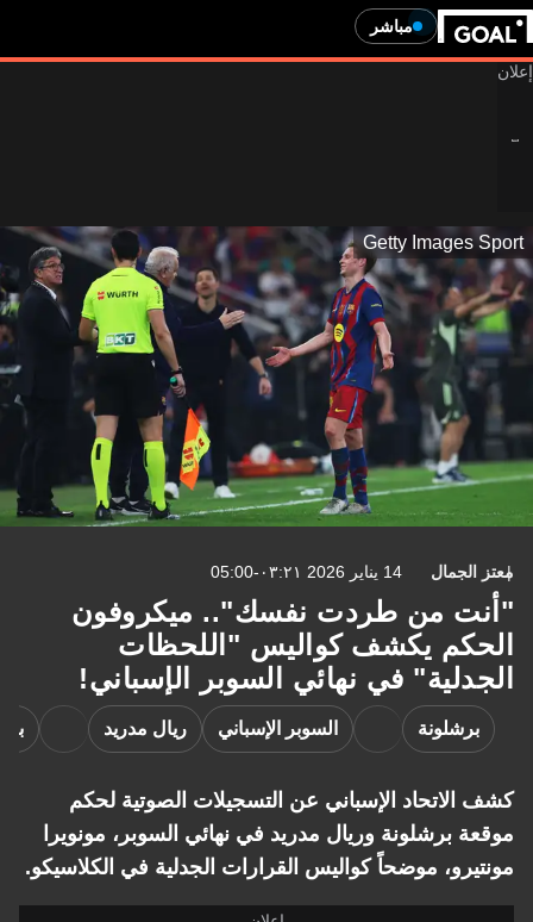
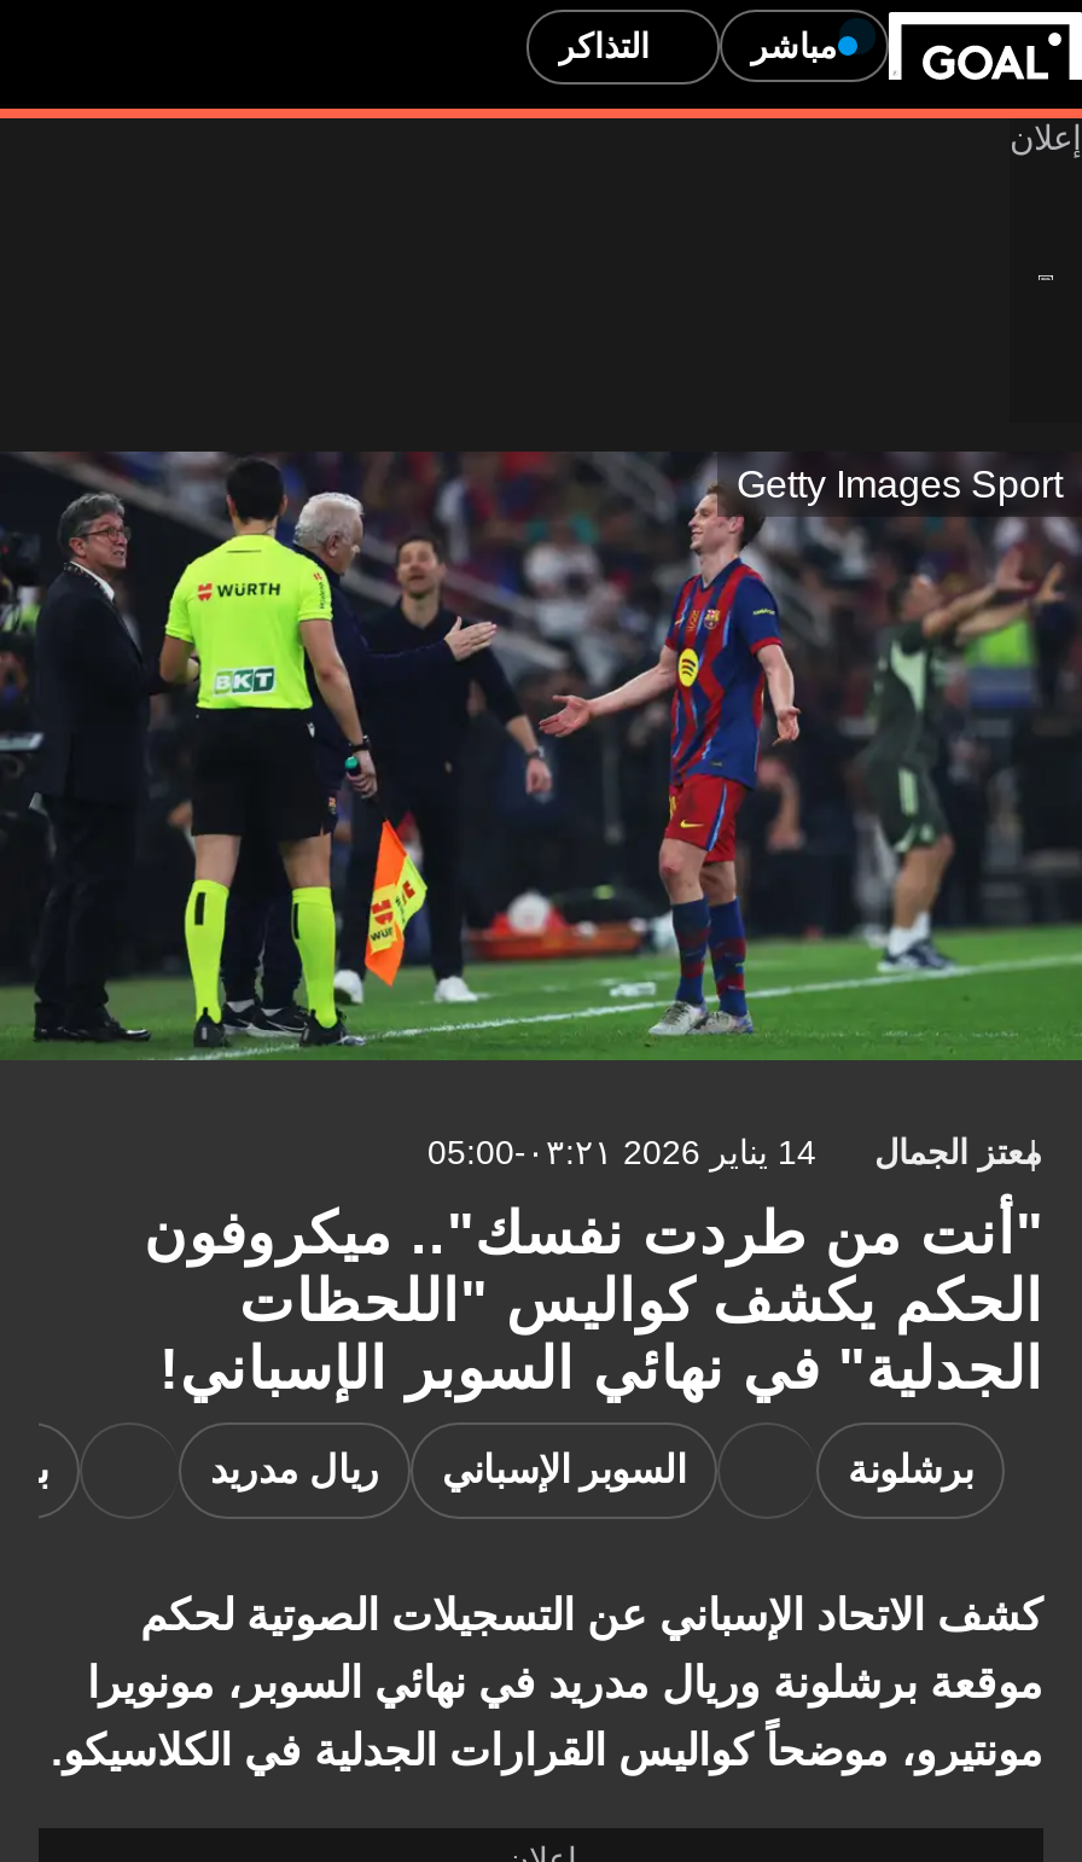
none -> [558,25,650,64] التذاكر

